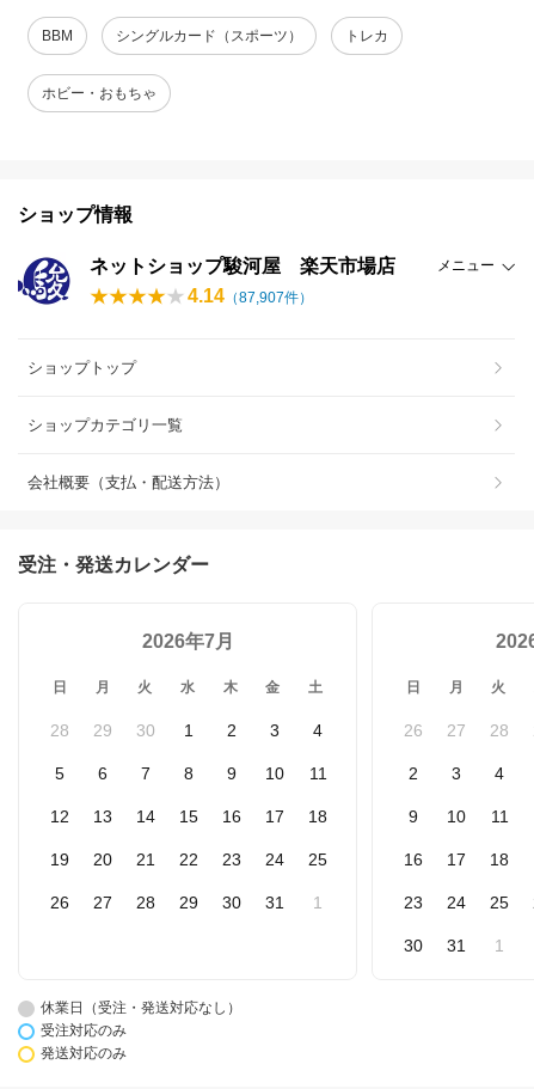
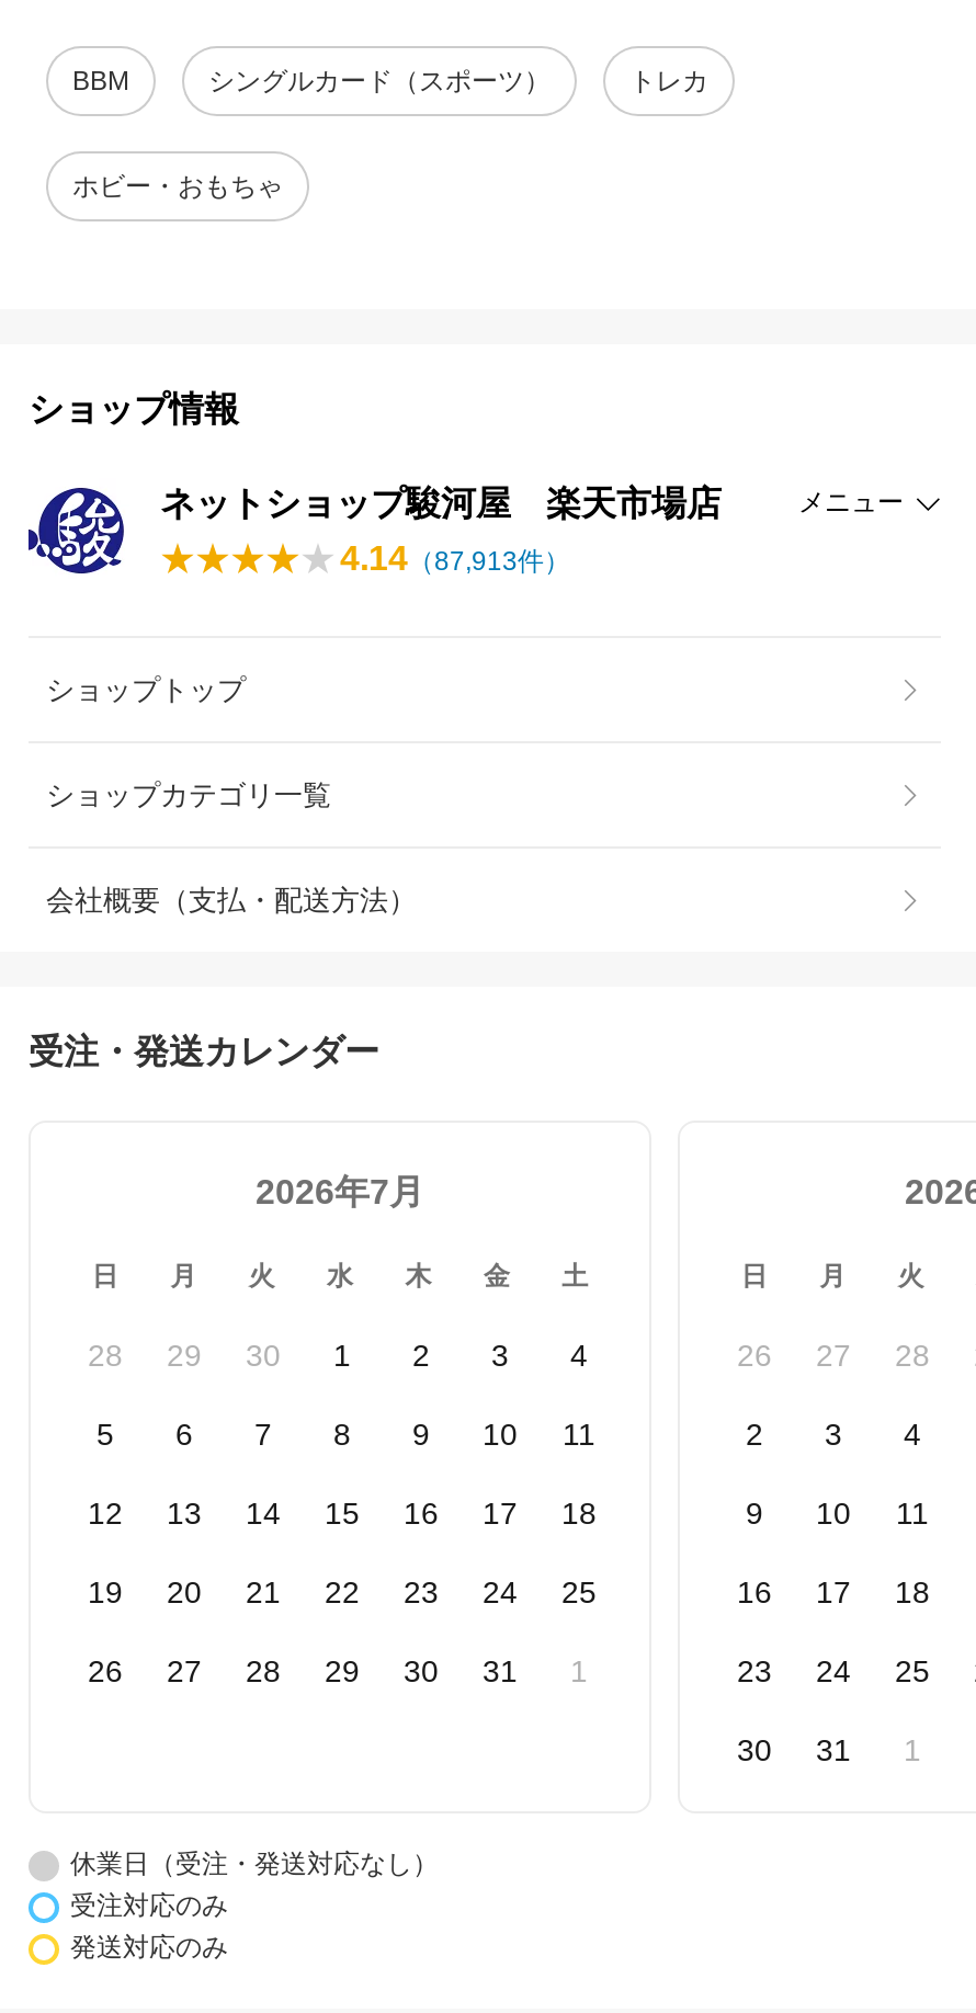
[188,286,313,306] 4.14（87,907件） -> [340,539,570,577] 4.14（87,913件）

